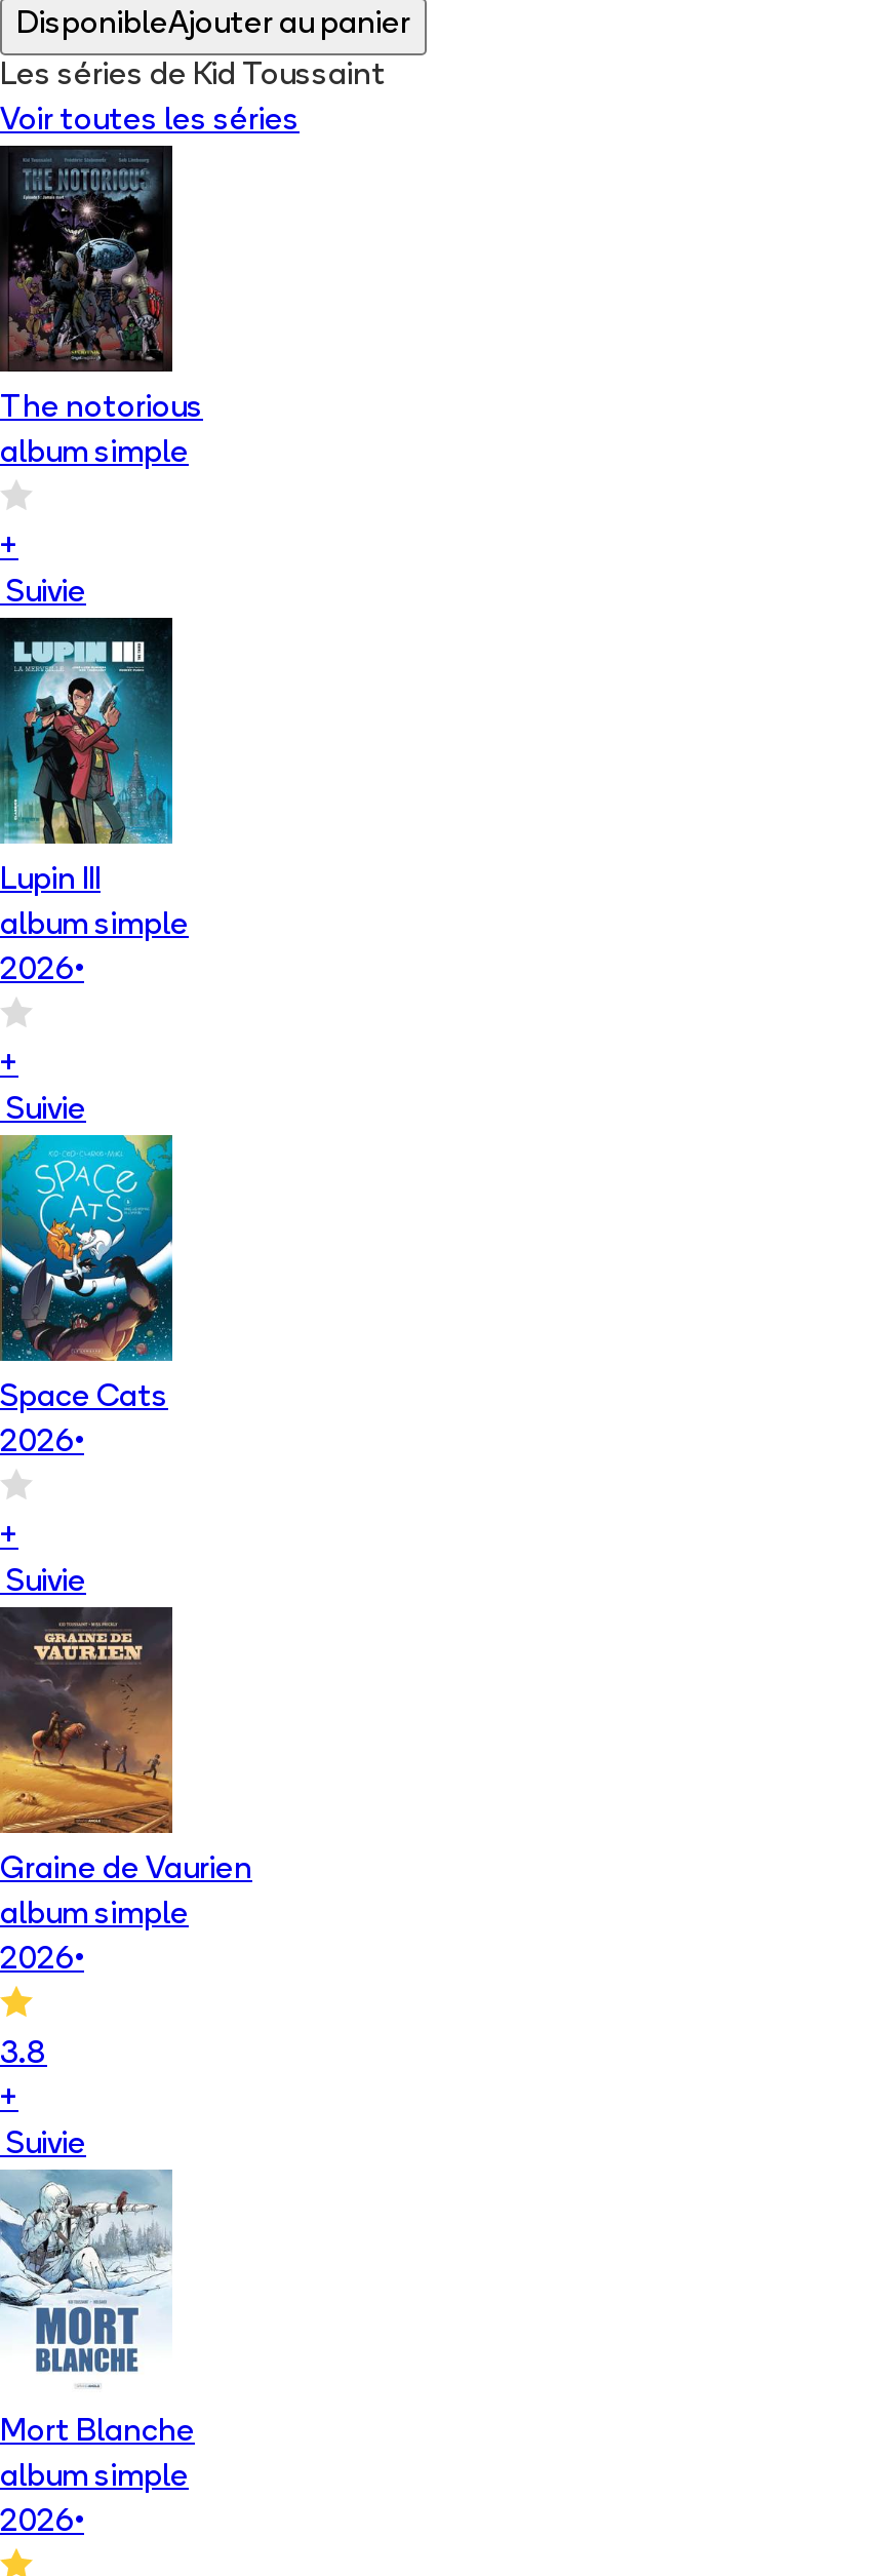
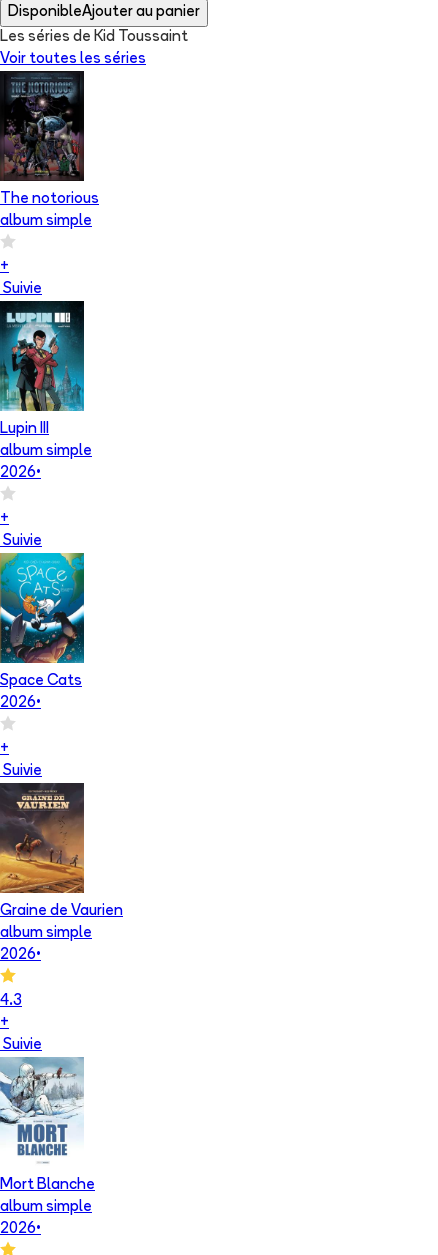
[0,2041,47,2072] 3.8 -> [0,994,22,1009] 4.3

